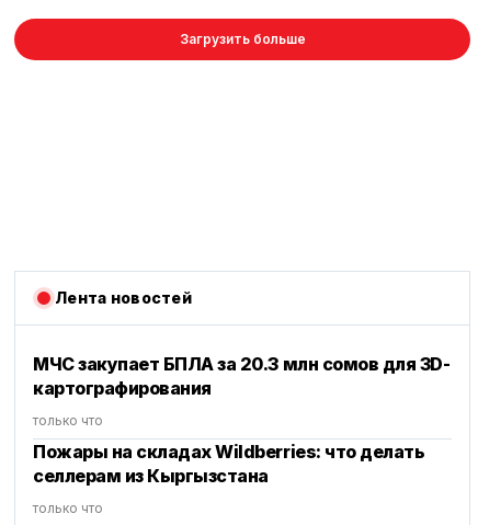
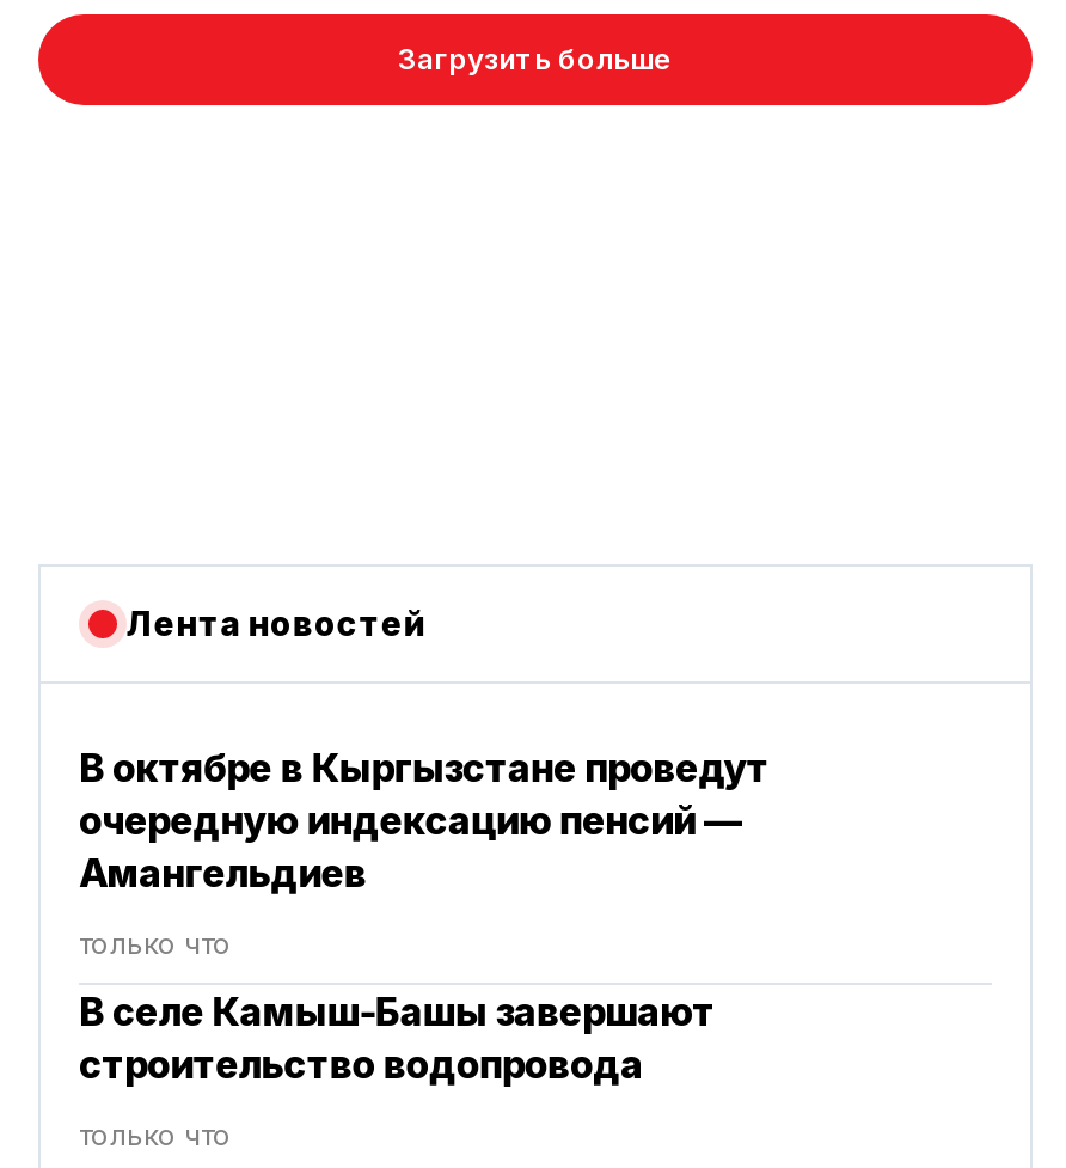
[33,353,450,399] МЧС закупает БПЛА за 20.3 млн сомов для 3D- | картографирования -> [79,745,769,898] В октябре в Кыргызстане проведут | очередную индексацию пенсий — | Амангельдиев
[33,441,425,487] Пожары на складах Wildberries: что делать | селлерам из Кыргызстана -> [79,988,715,1089] В селе Камыш-Башы завершают | строительство водопровода

